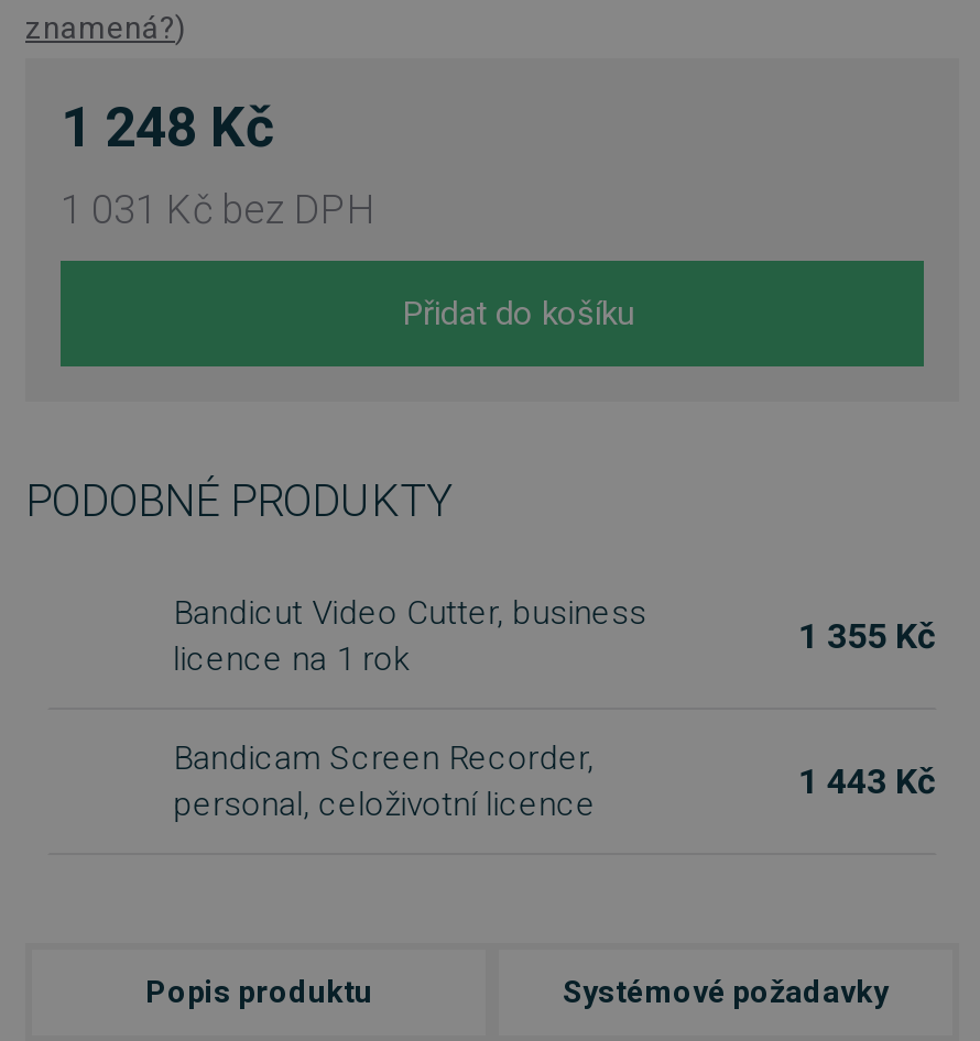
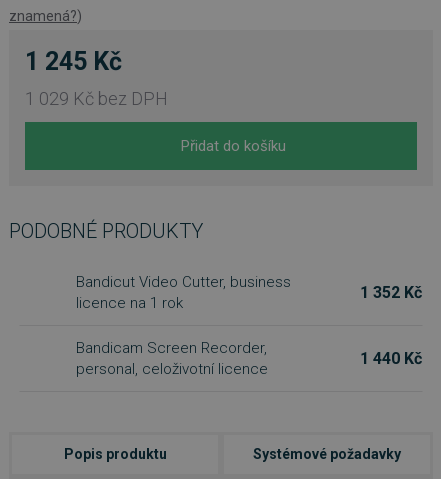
[61,96,274,160] 1 248 Kč -> [25,47,122,76] 1 245 Kč
[61,186,375,232] 1 031 Kč bez DPH -> [25,88,168,109] 1 029 Kč bez DPH
[798,615,935,657] 1 355 Kč -> [360,283,422,302] 1 352 Kč
[798,761,935,803] 1 443 Kč -> [360,349,422,368] 1 440 Kč

